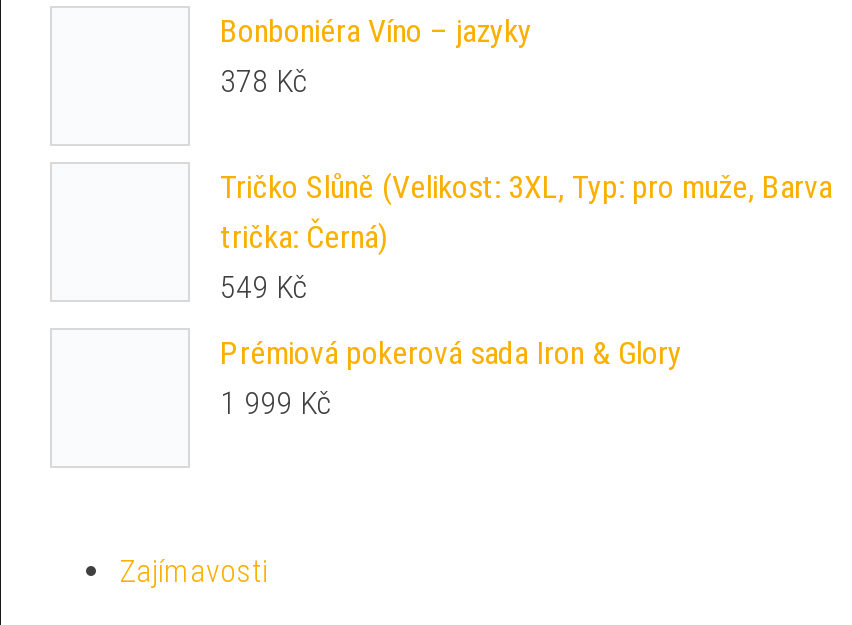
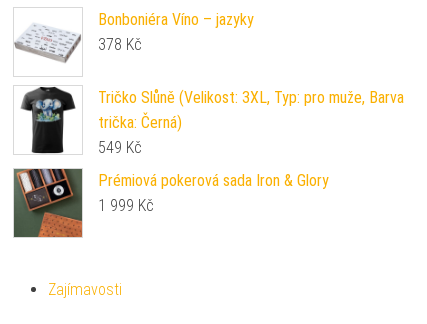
none -> [14,24,82,63] [image]
none -> [20,86,76,154] [image]
none -> [13,168,83,238] [image]

